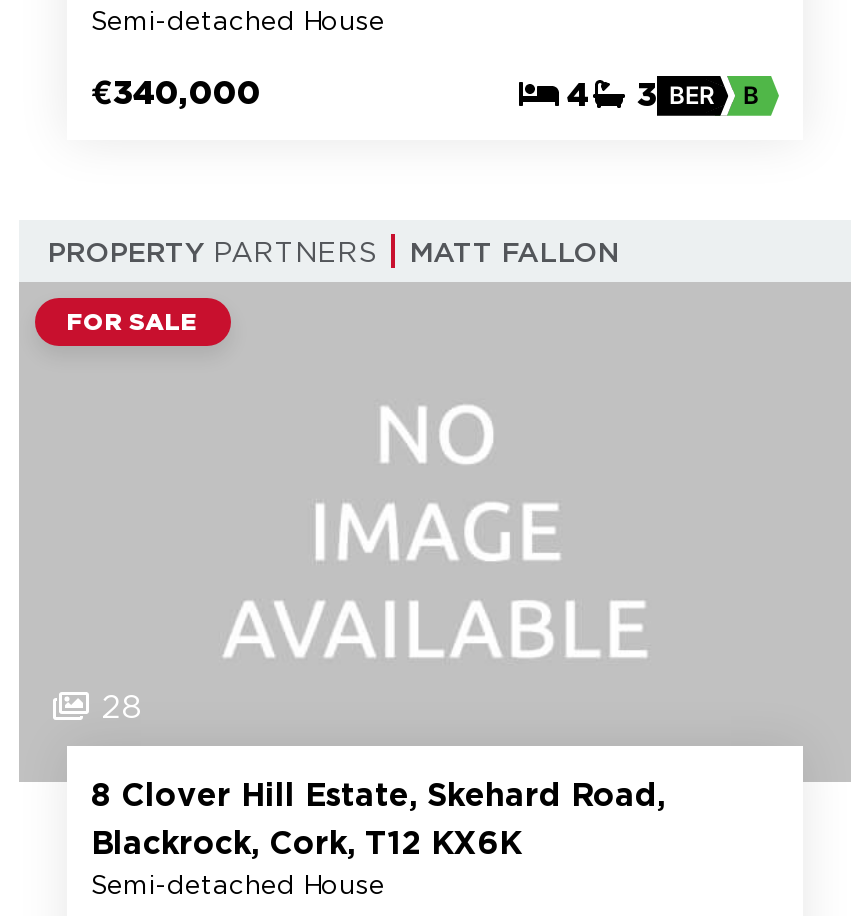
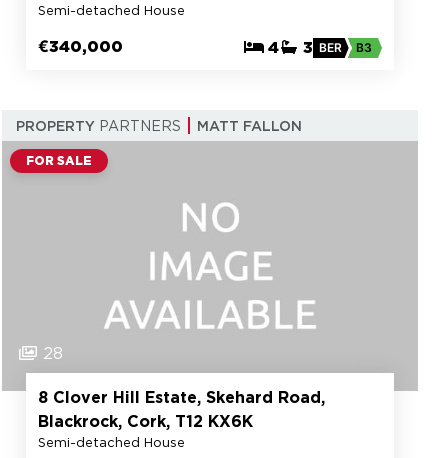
[743,80,759,110] B -> [356,40,372,55] B3

